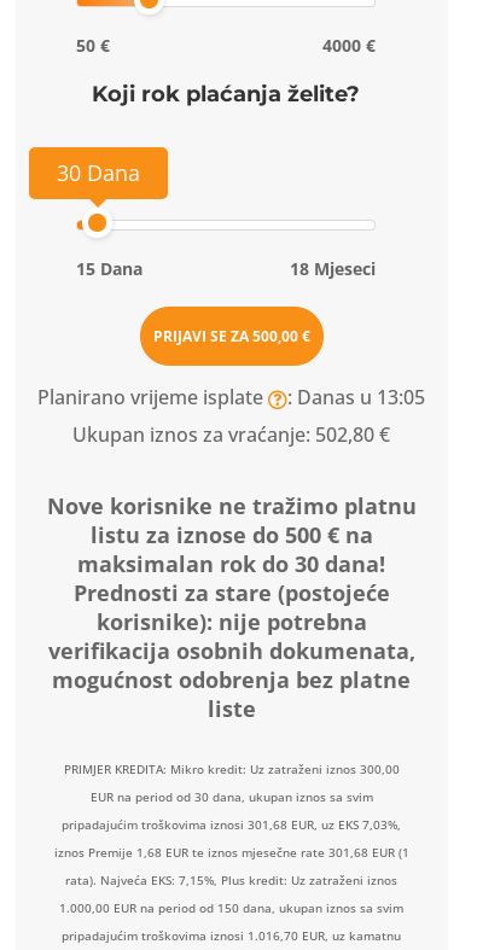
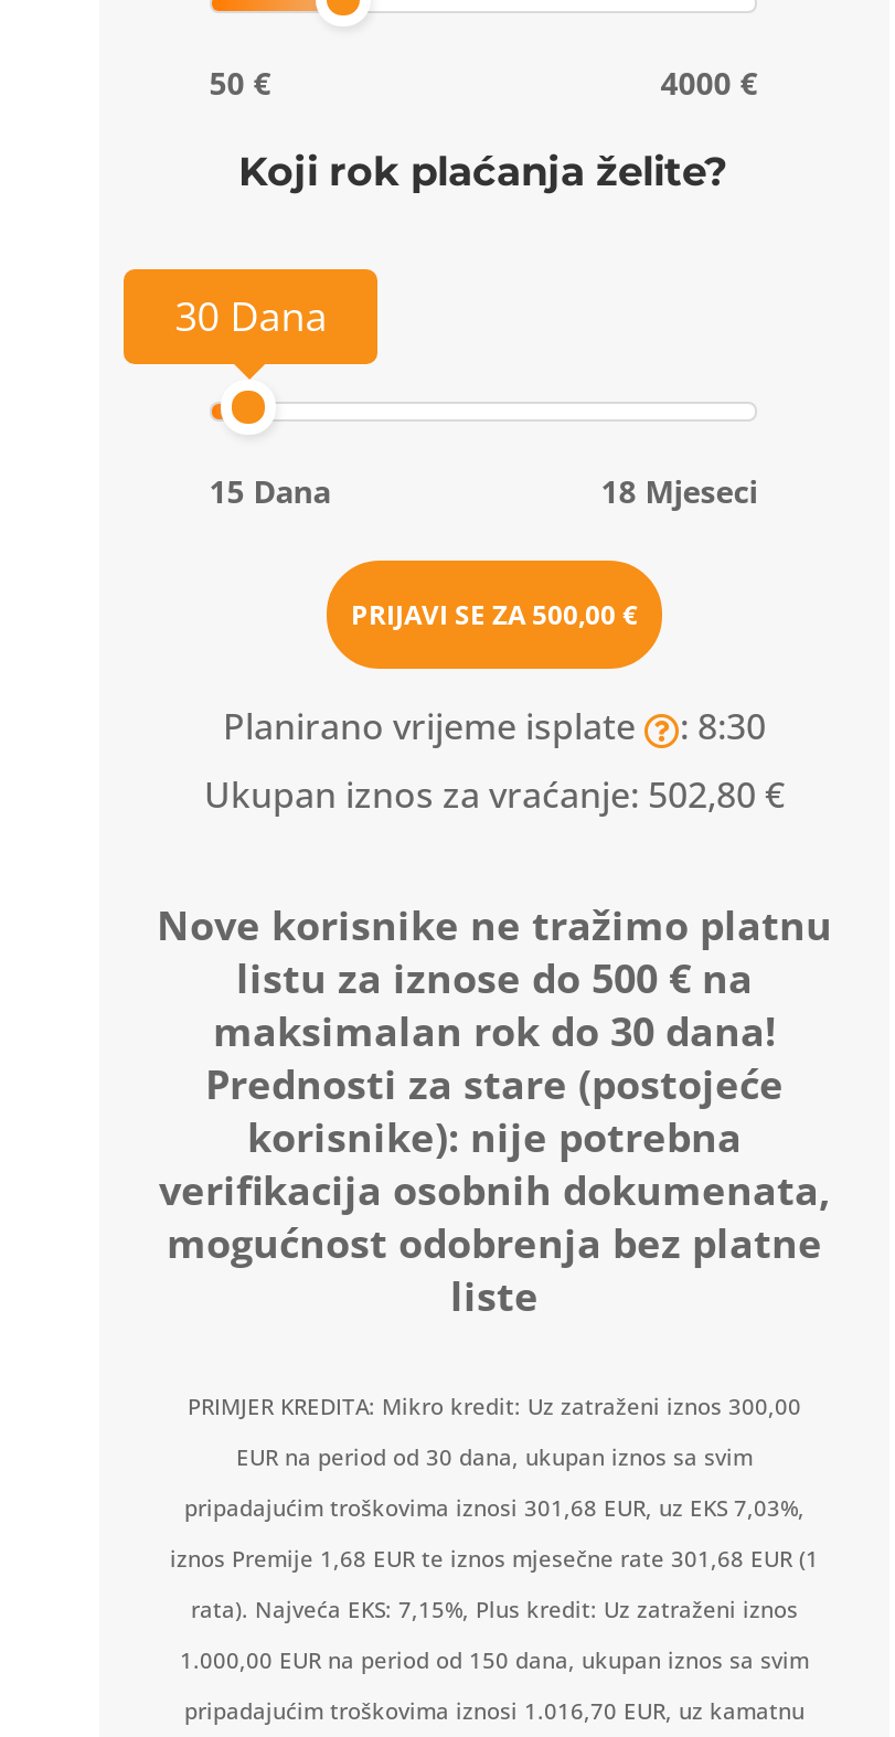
[38,384,426,410] Planirano vrijeme isplate : Danas u 13:05 -> [223,702,766,750] Planirano vrijeme isplate : 8:30

